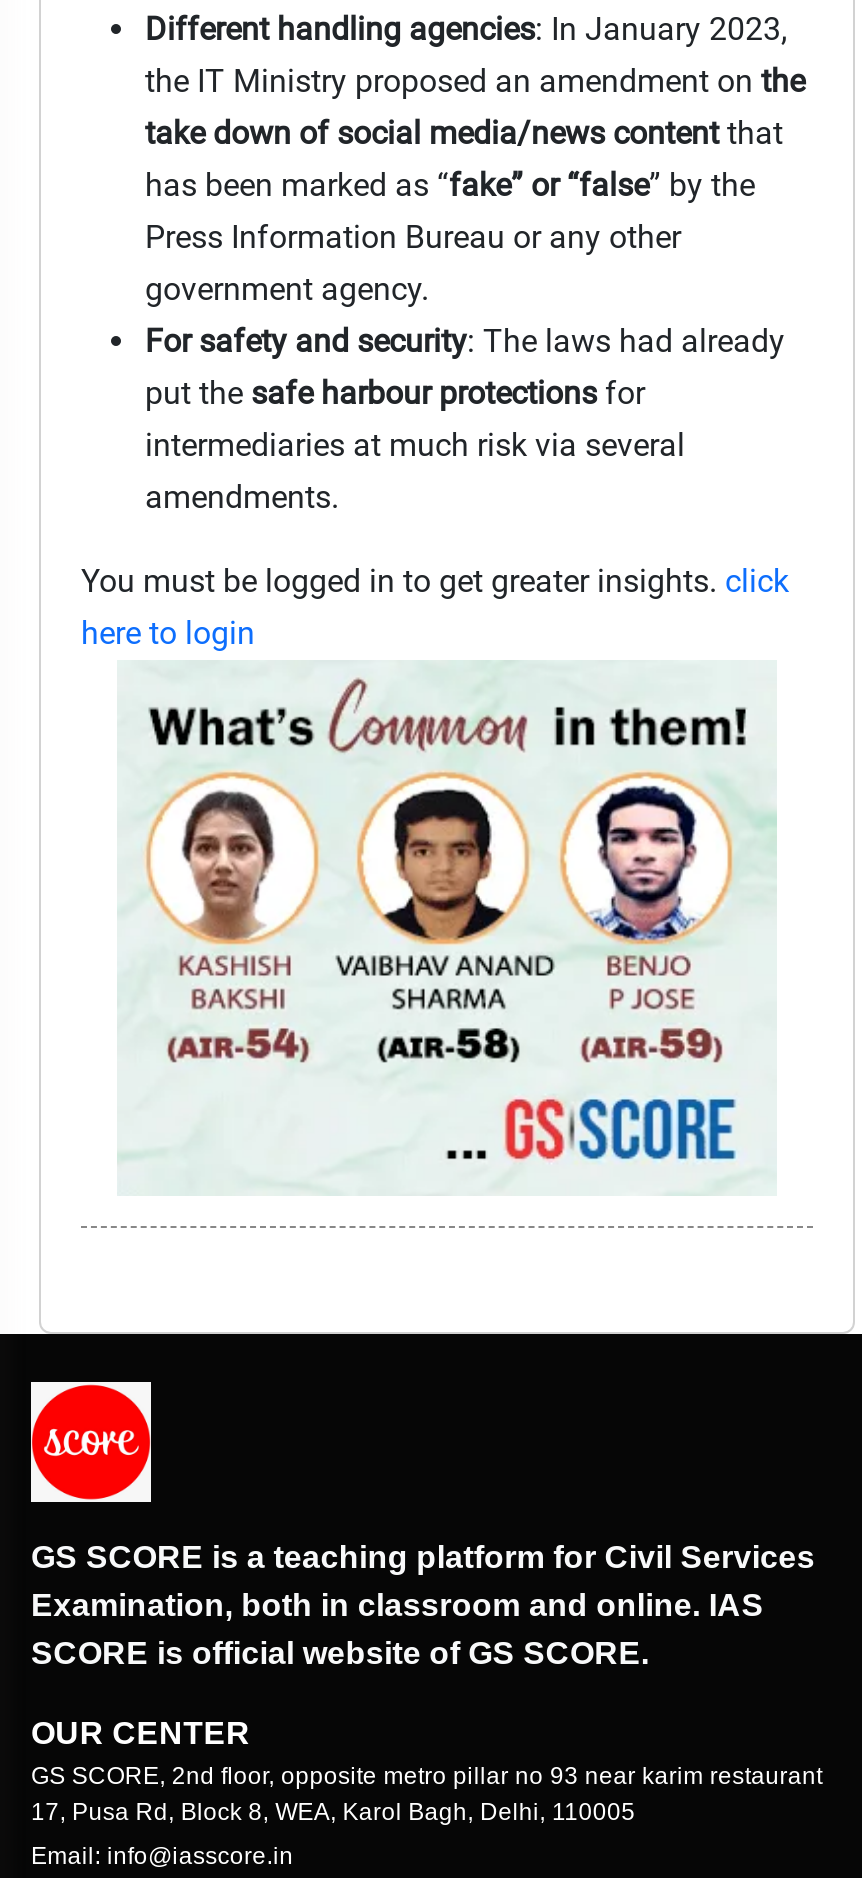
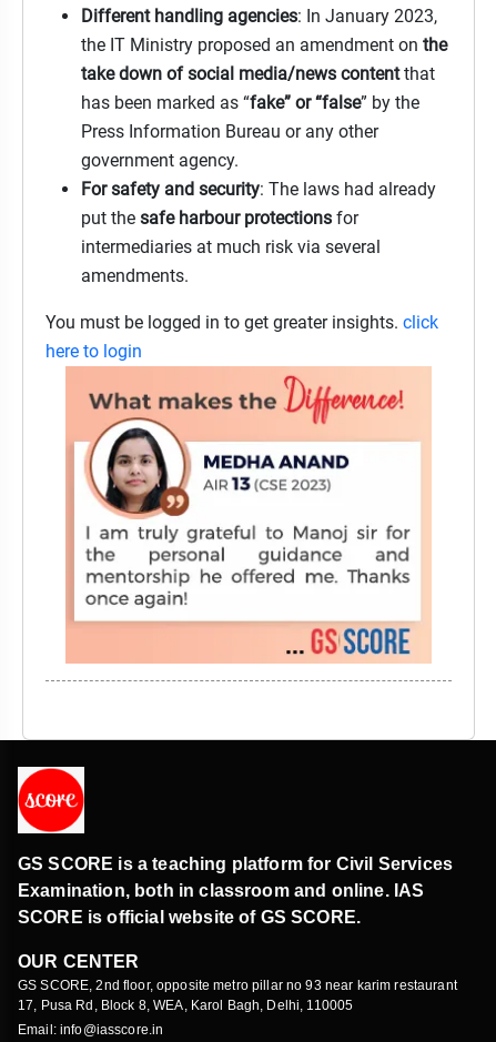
[117,660,777,1194] [image] -> [65,366,432,664] [image]

